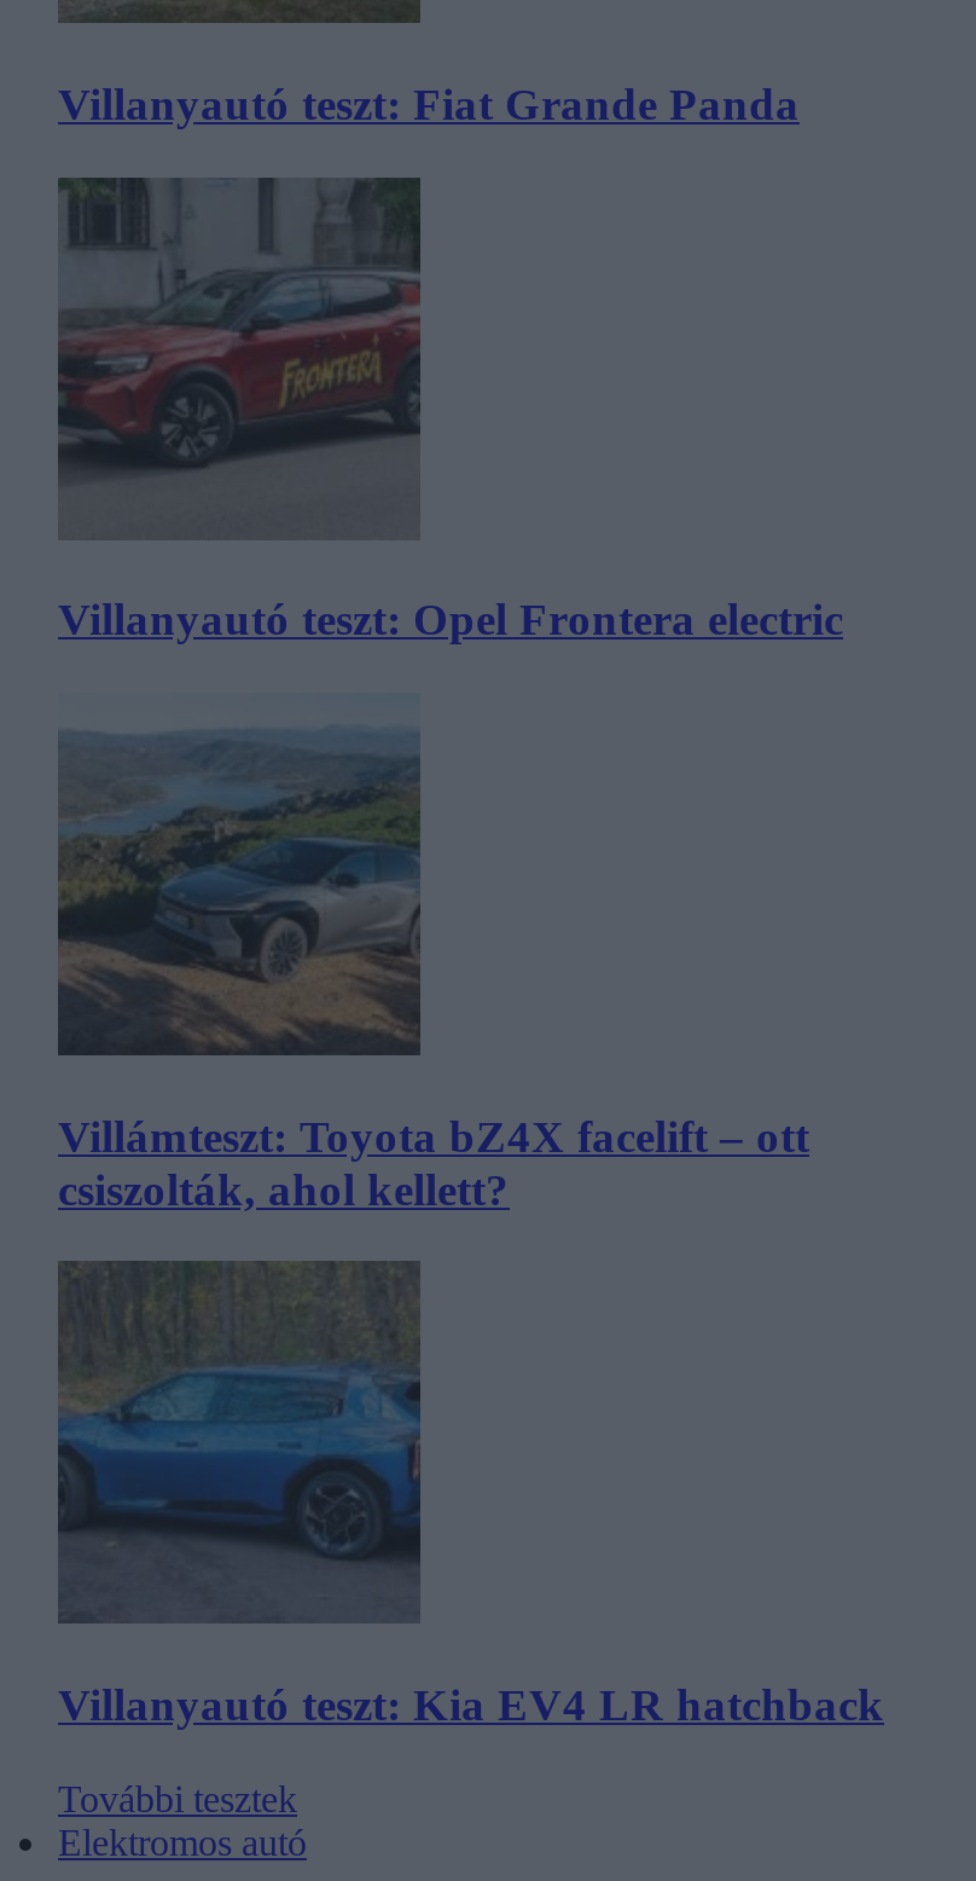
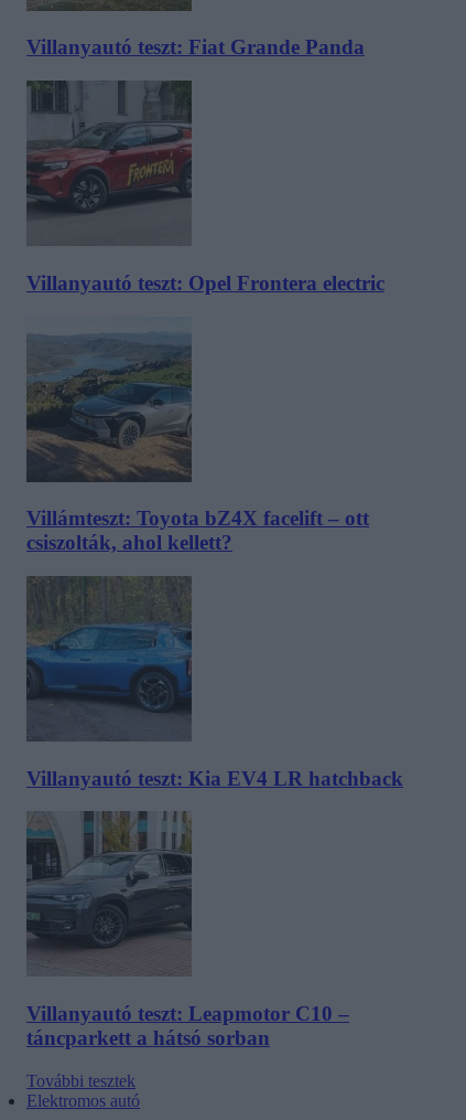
none -> [25,810,349,1049] [image] | Villanyautó teszt: Leapmotor C10 – | táncparkett a hátsó sorban

